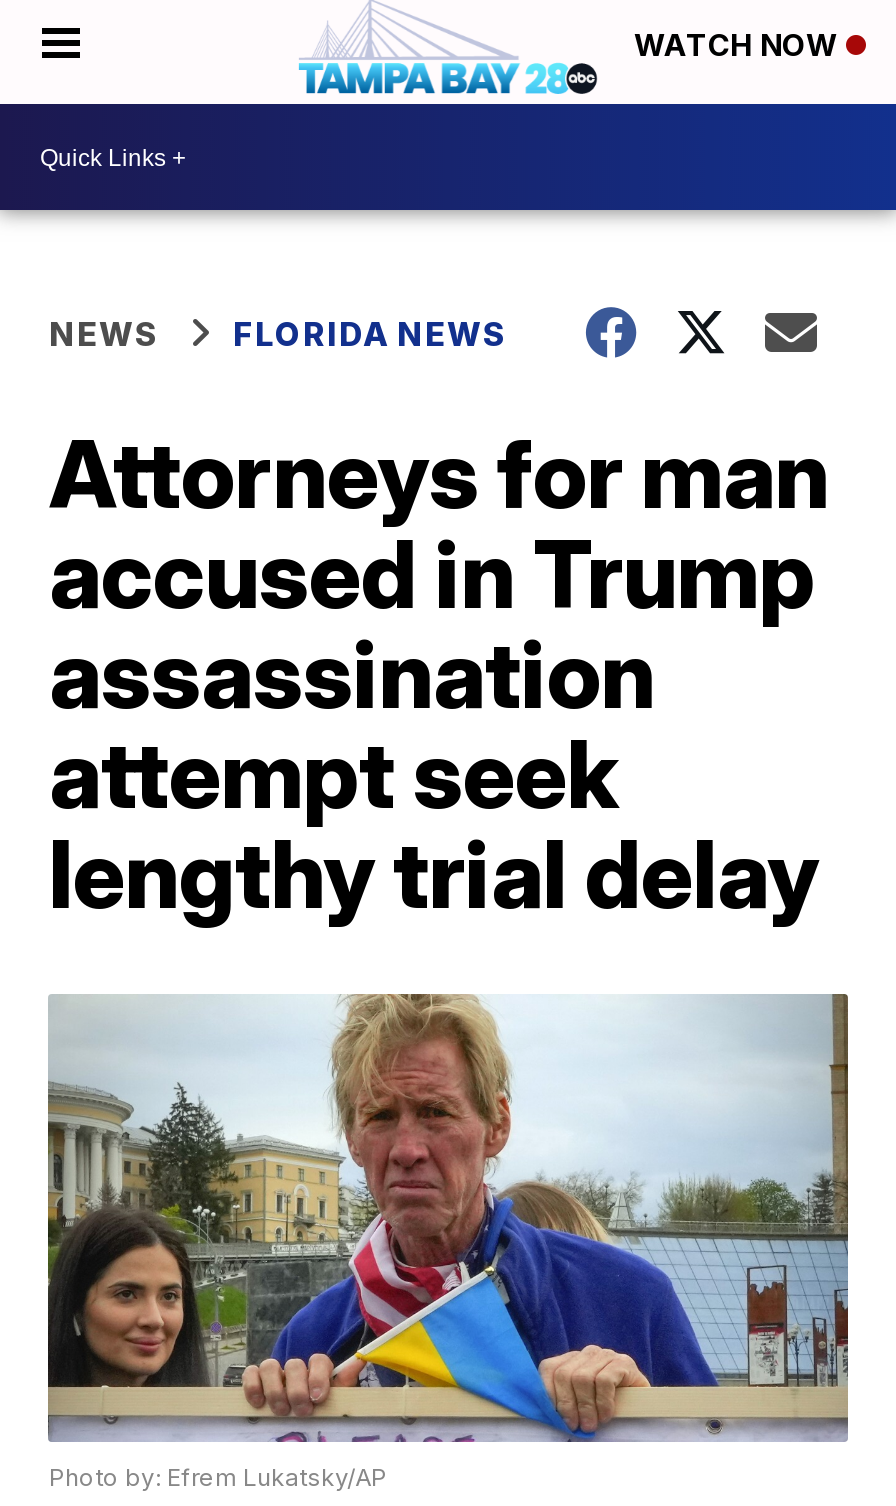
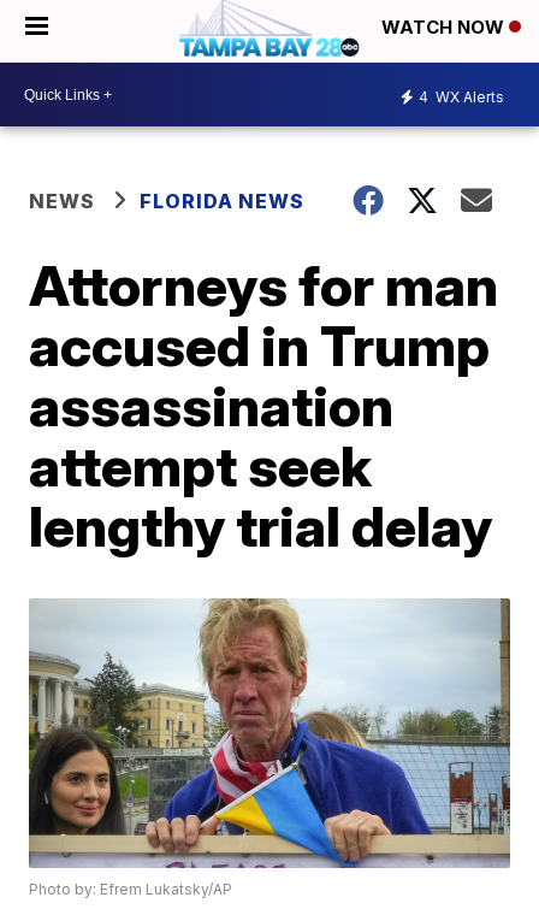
none -> [419,87,504,105] 4 WX Alerts

